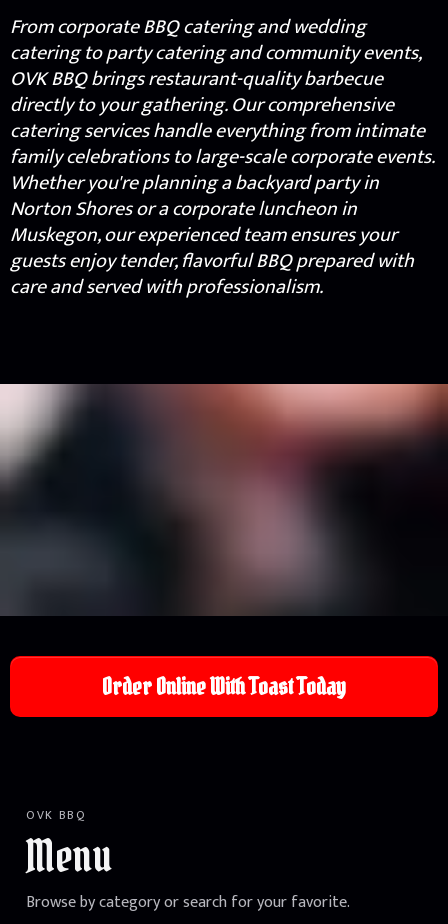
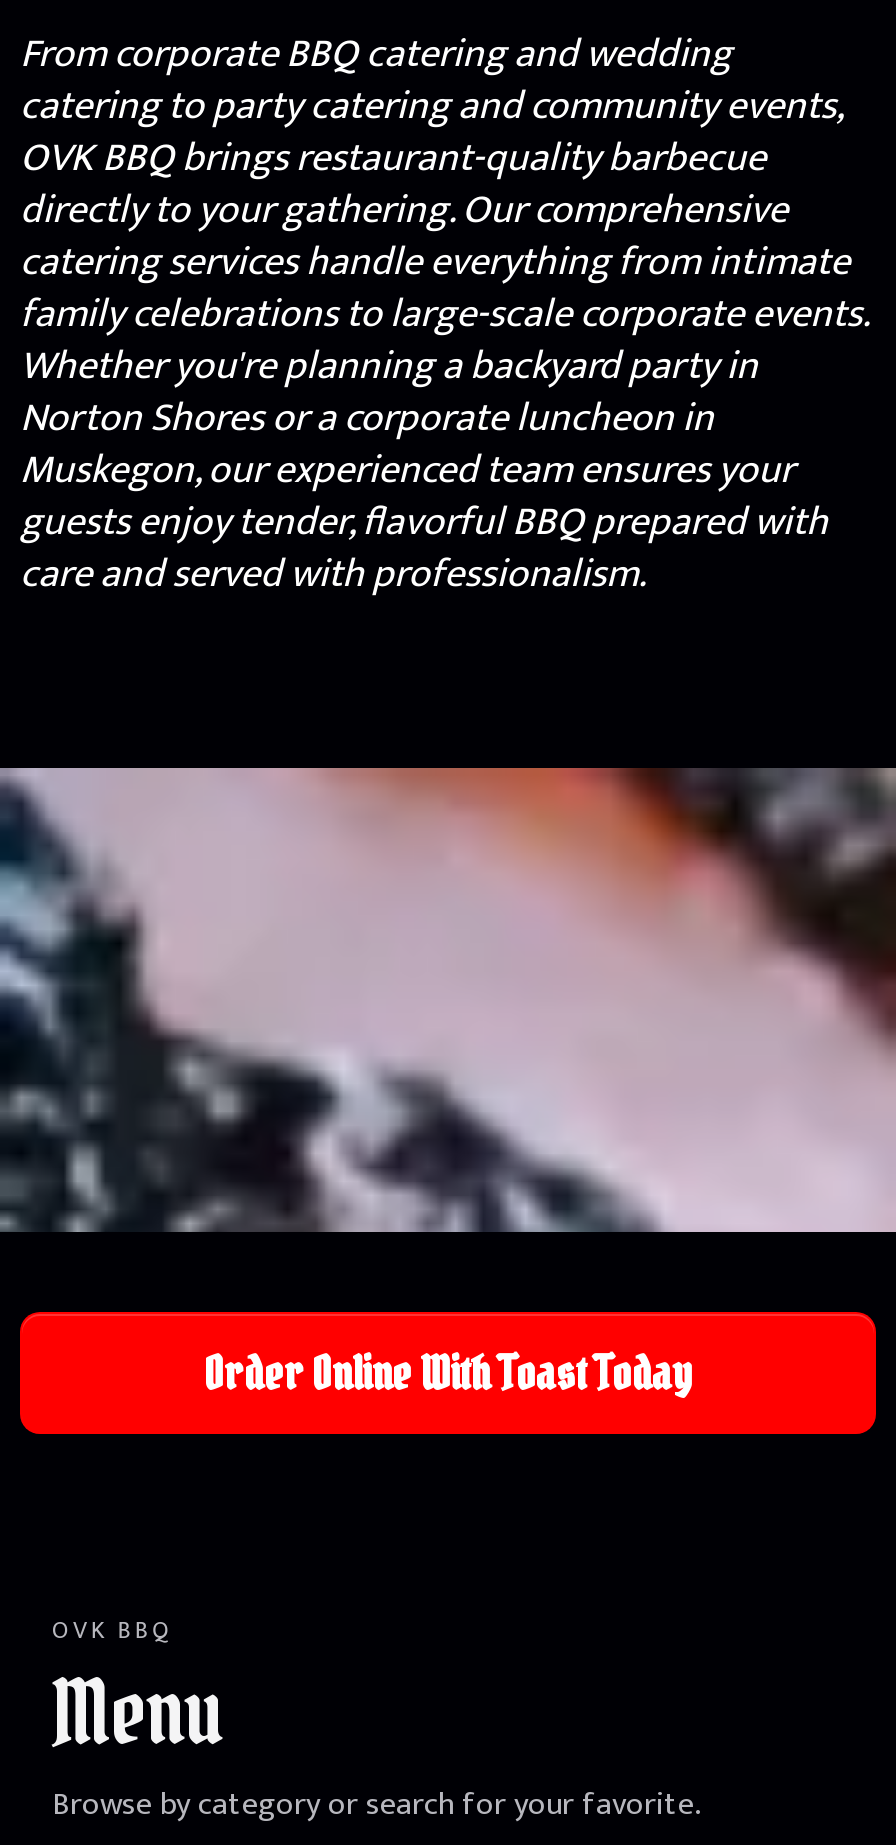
[3,383,445,616] [image] -> [6,766,890,1234] [image]

